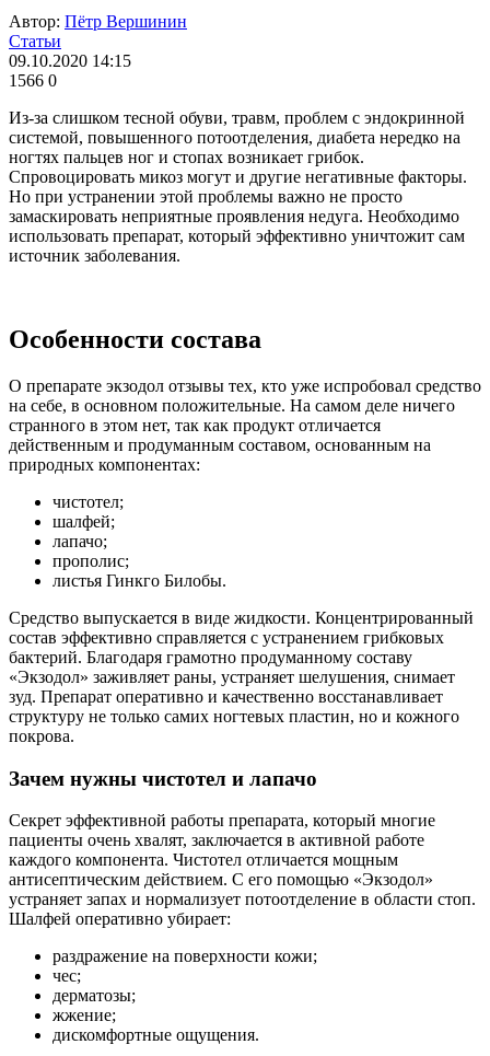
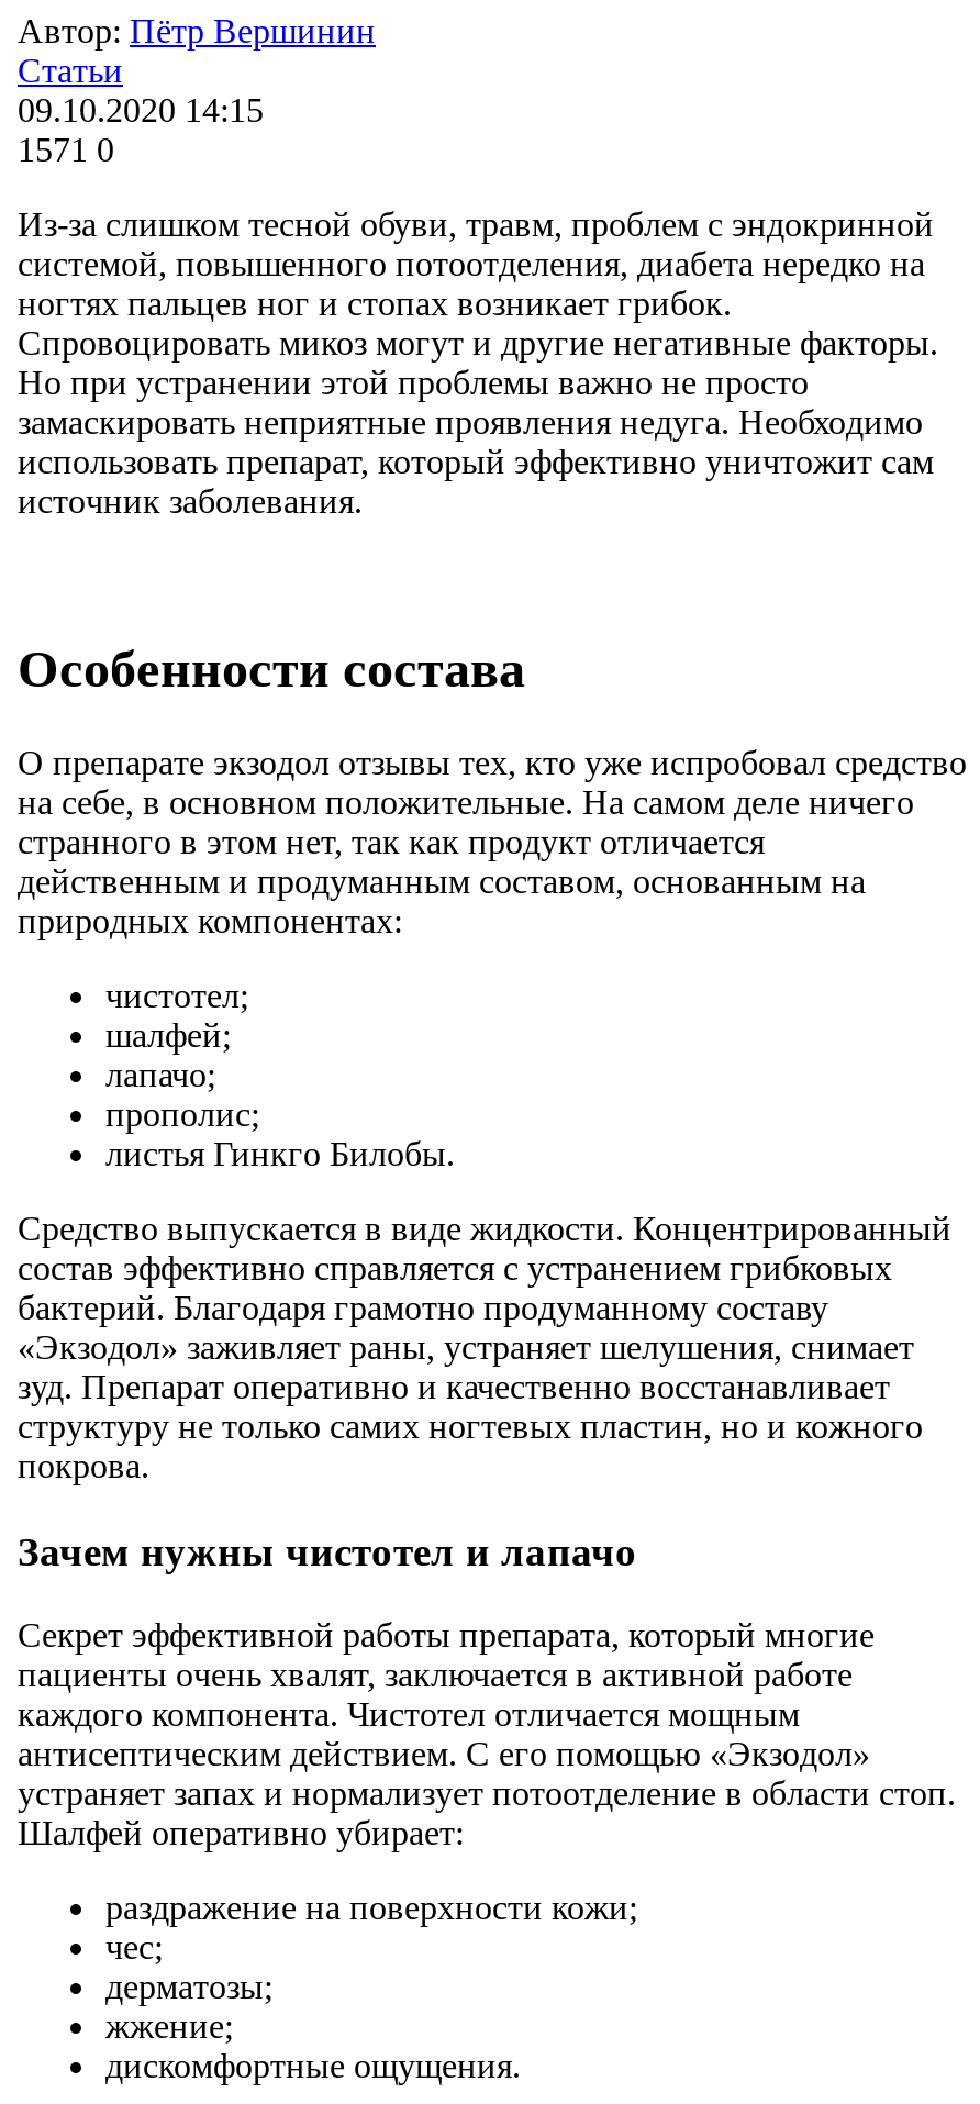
[9,71,57,90] 1566 0 -> [18,131,114,168] 1571 0

